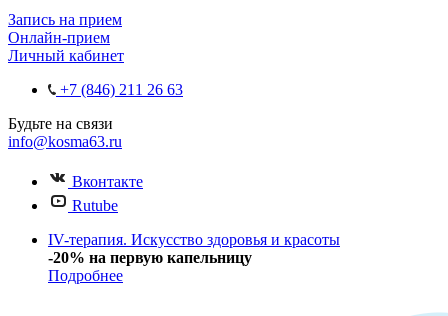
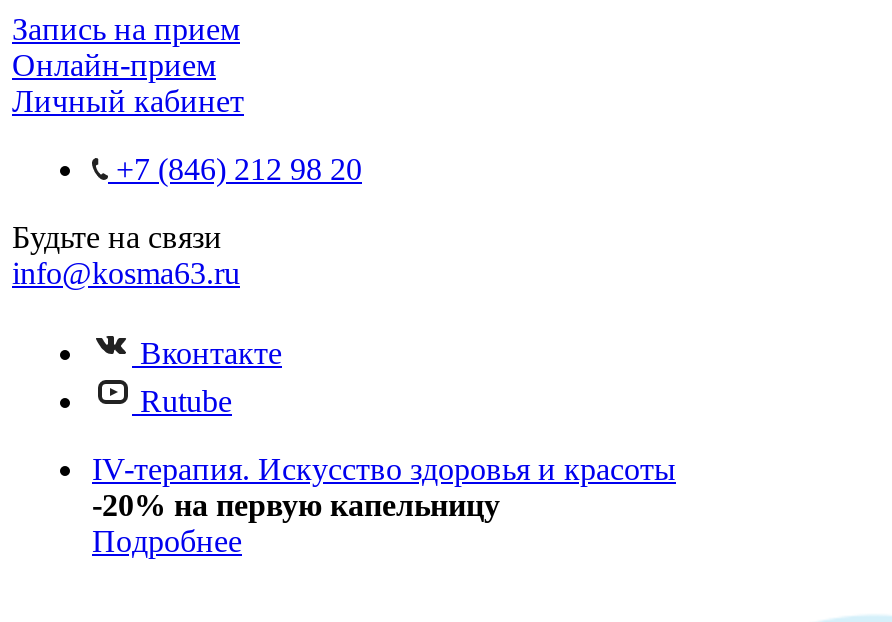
[60,81,183,98] +7 (846) 211 26 63 -> [116,152,362,186] +7 (846) 212 98 20

